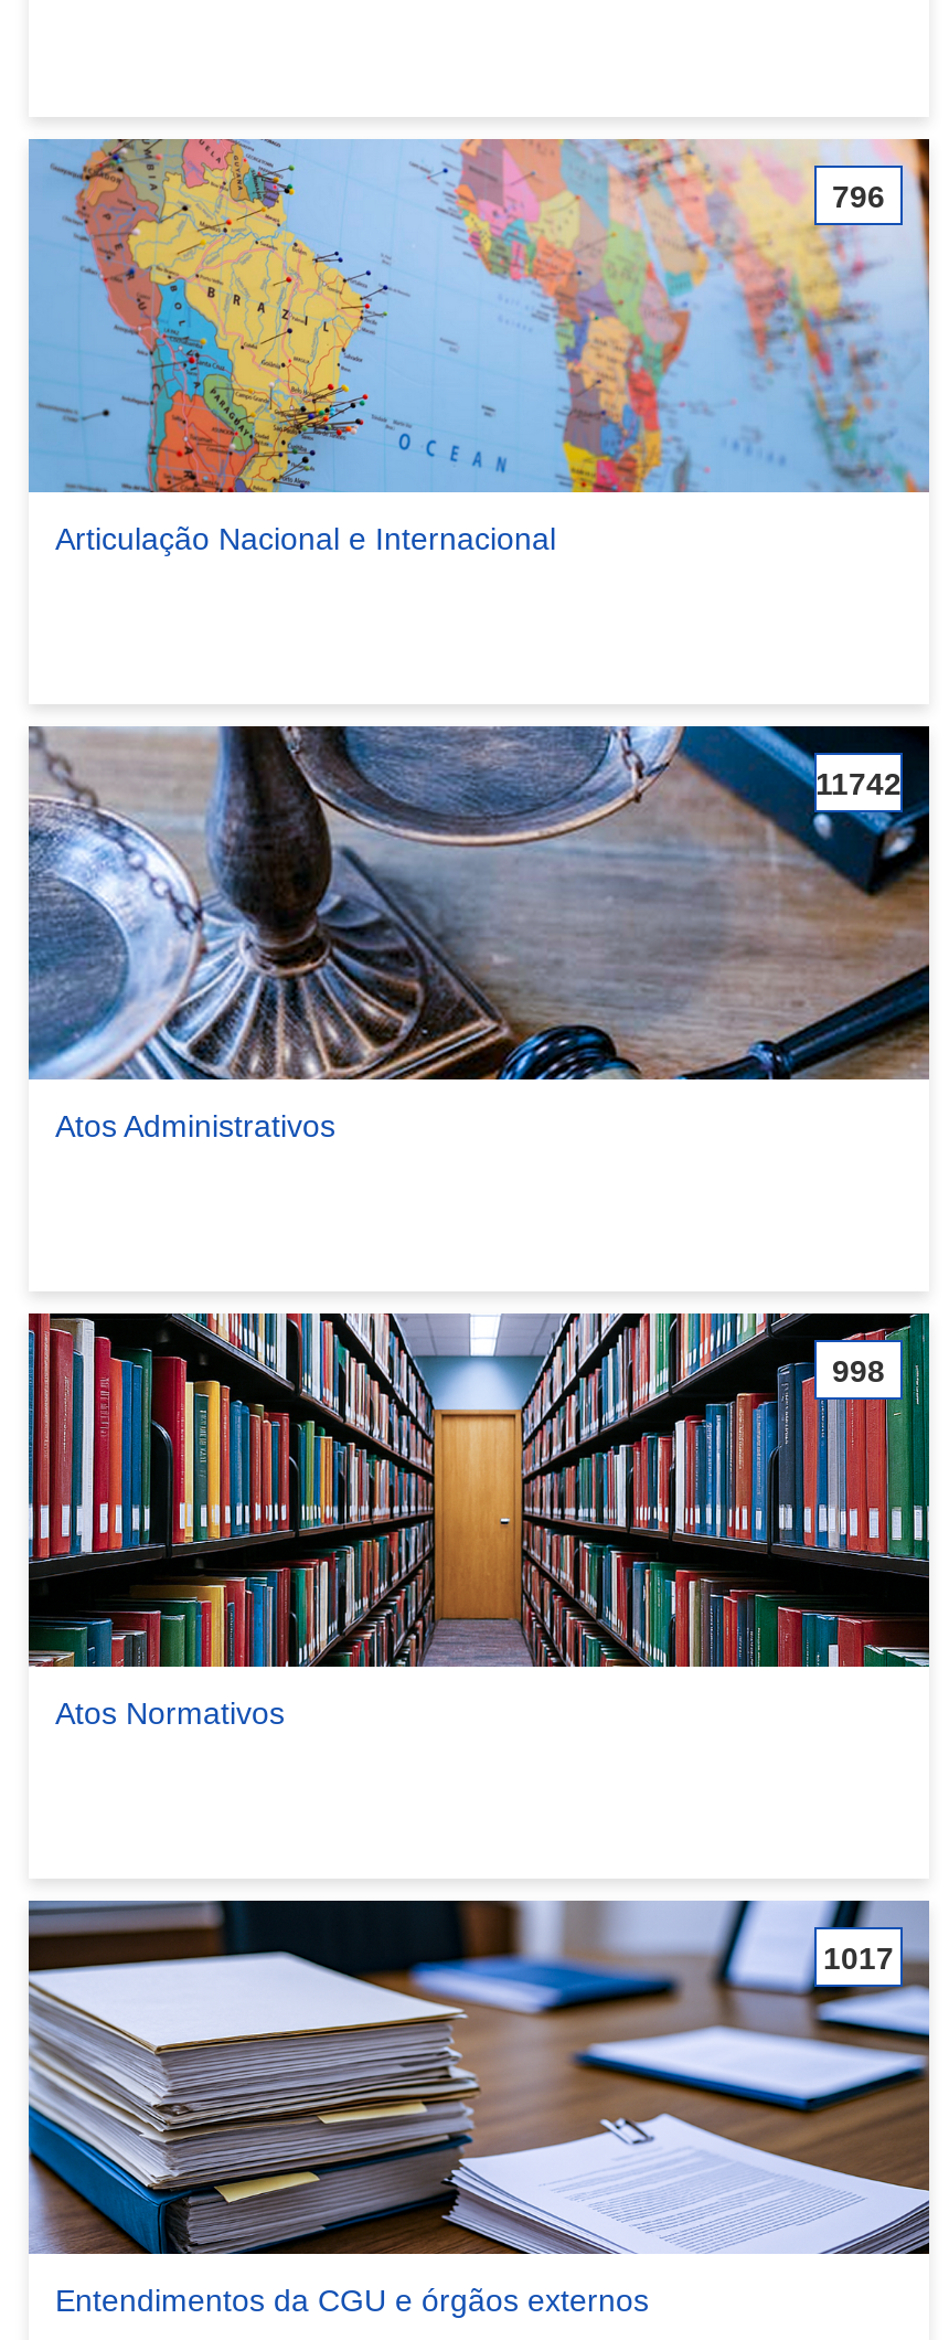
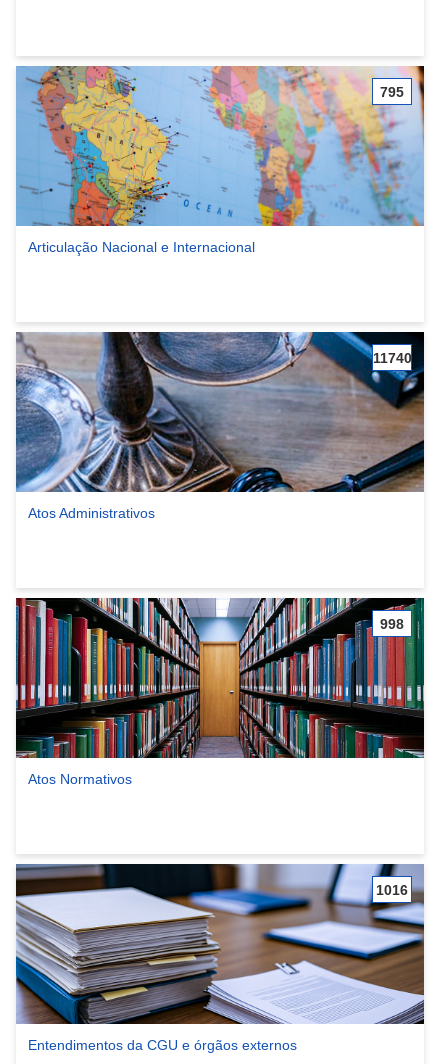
[832,178,885,213] 796 -> [380,83,404,99] 795
[815,765,902,800] 11742 -> [372,349,411,365] 11740
[823,1939,894,1975] 1017 -> [376,881,408,897] 1016

